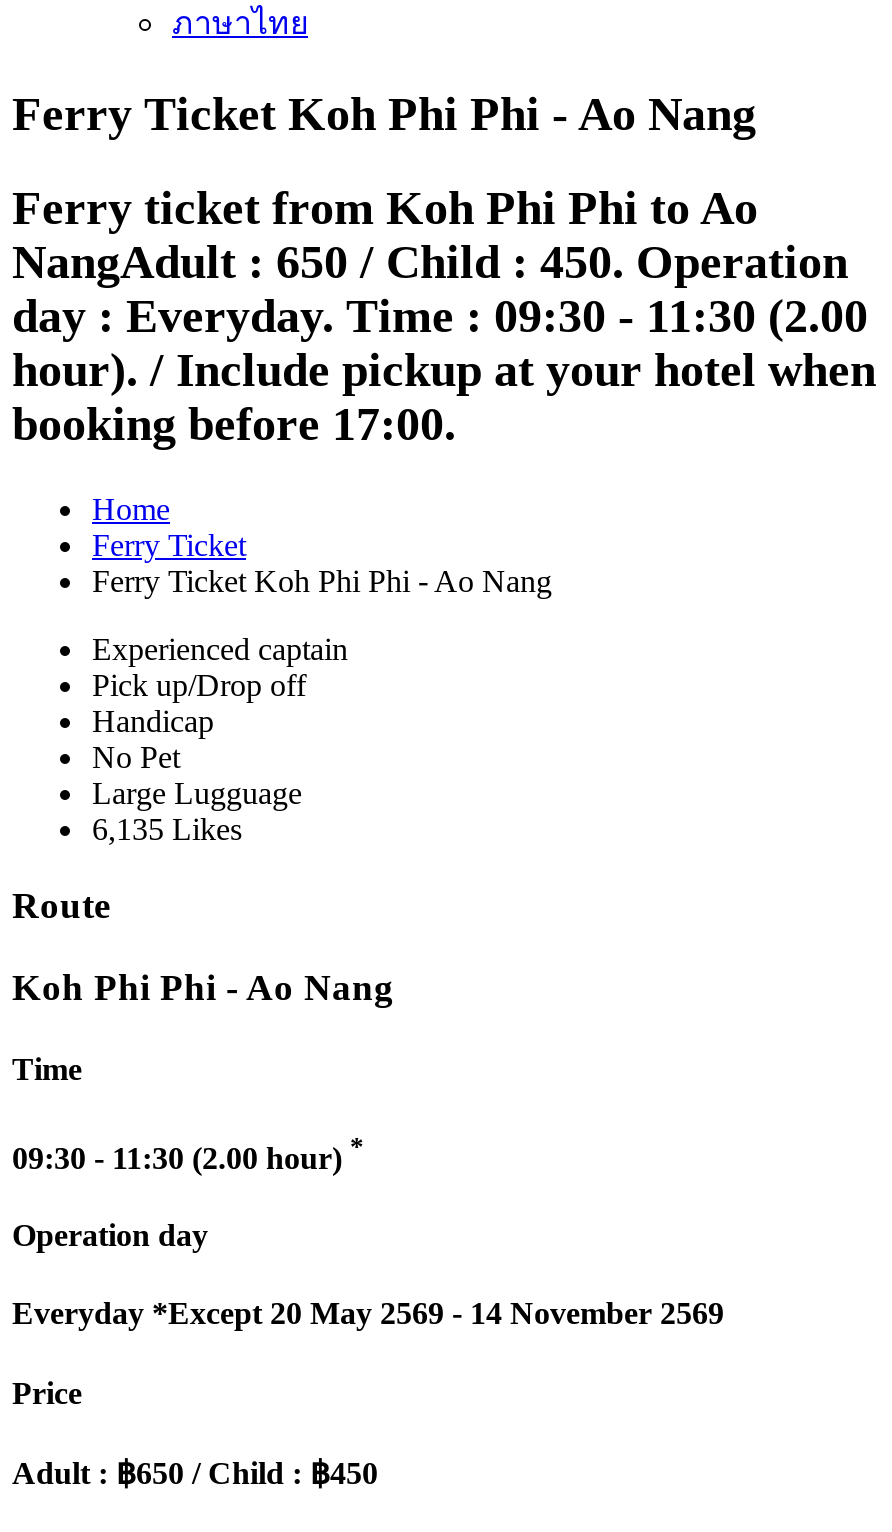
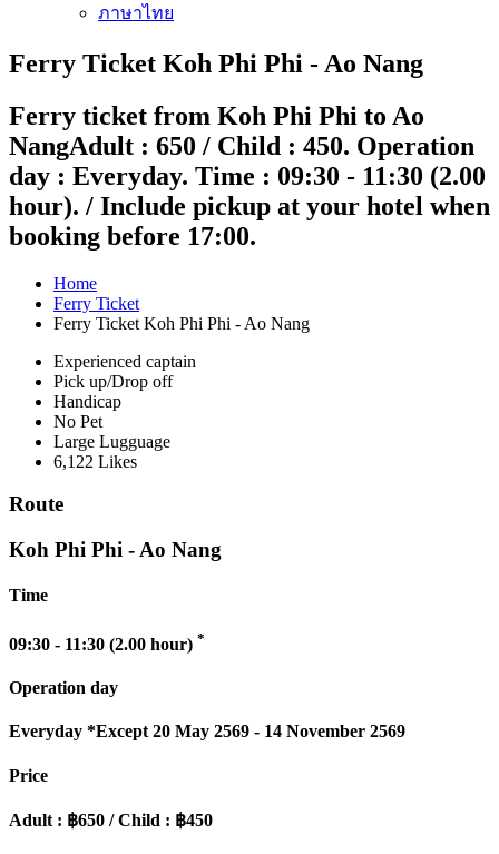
[92,811,242,845] 6,135 Likes -> [53,452,137,471] 6,122 Likes

